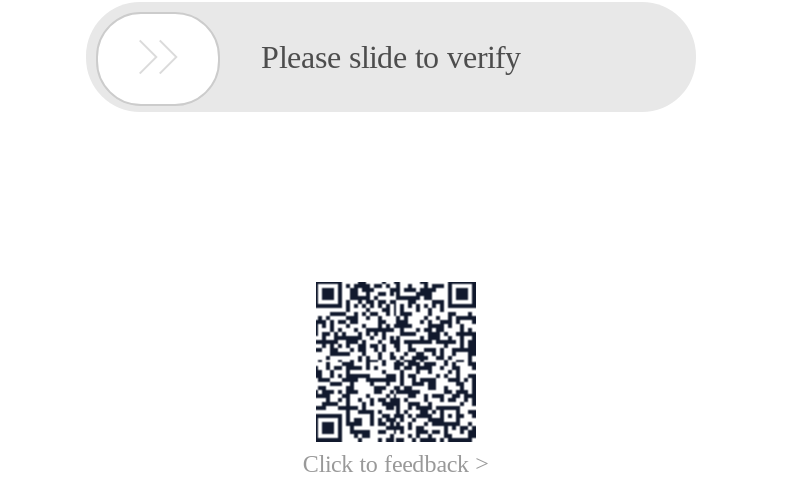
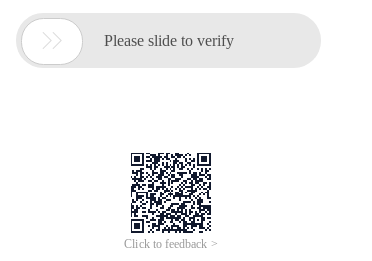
[314,282,478,444] [image] -> [130,152,212,234] [image]

